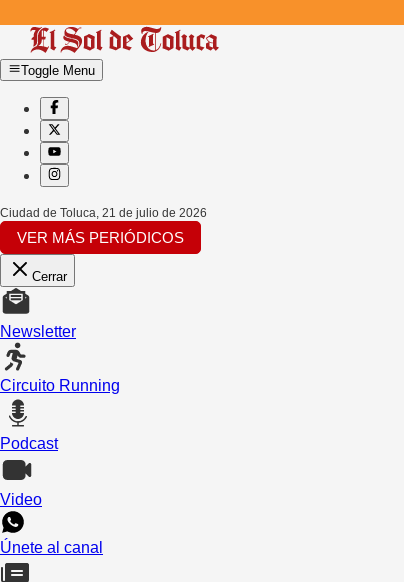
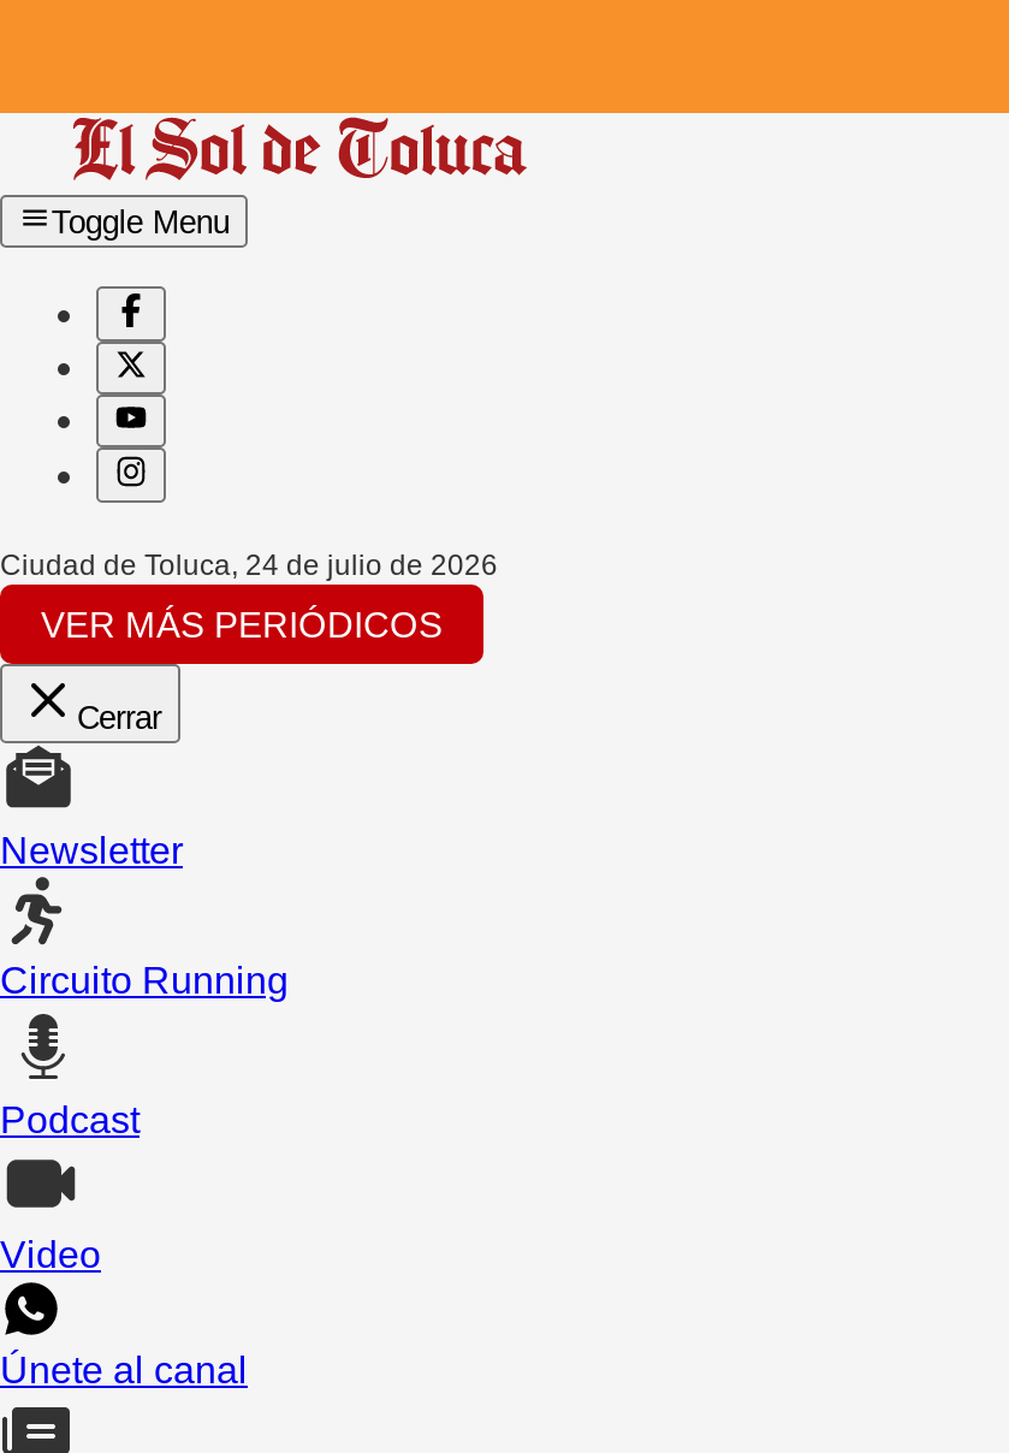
[0,206,207,220] Ciudad de Toluca, 21 de julio de 2026 -> [0,548,498,581] Ciudad de Toluca, 24 de julio de 2026

